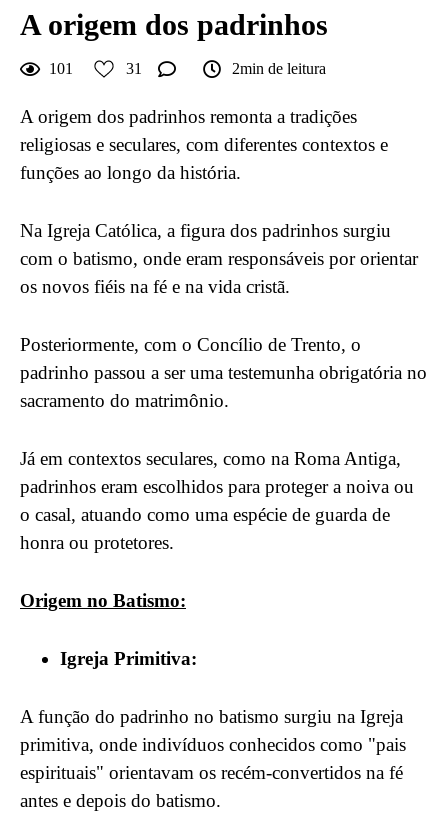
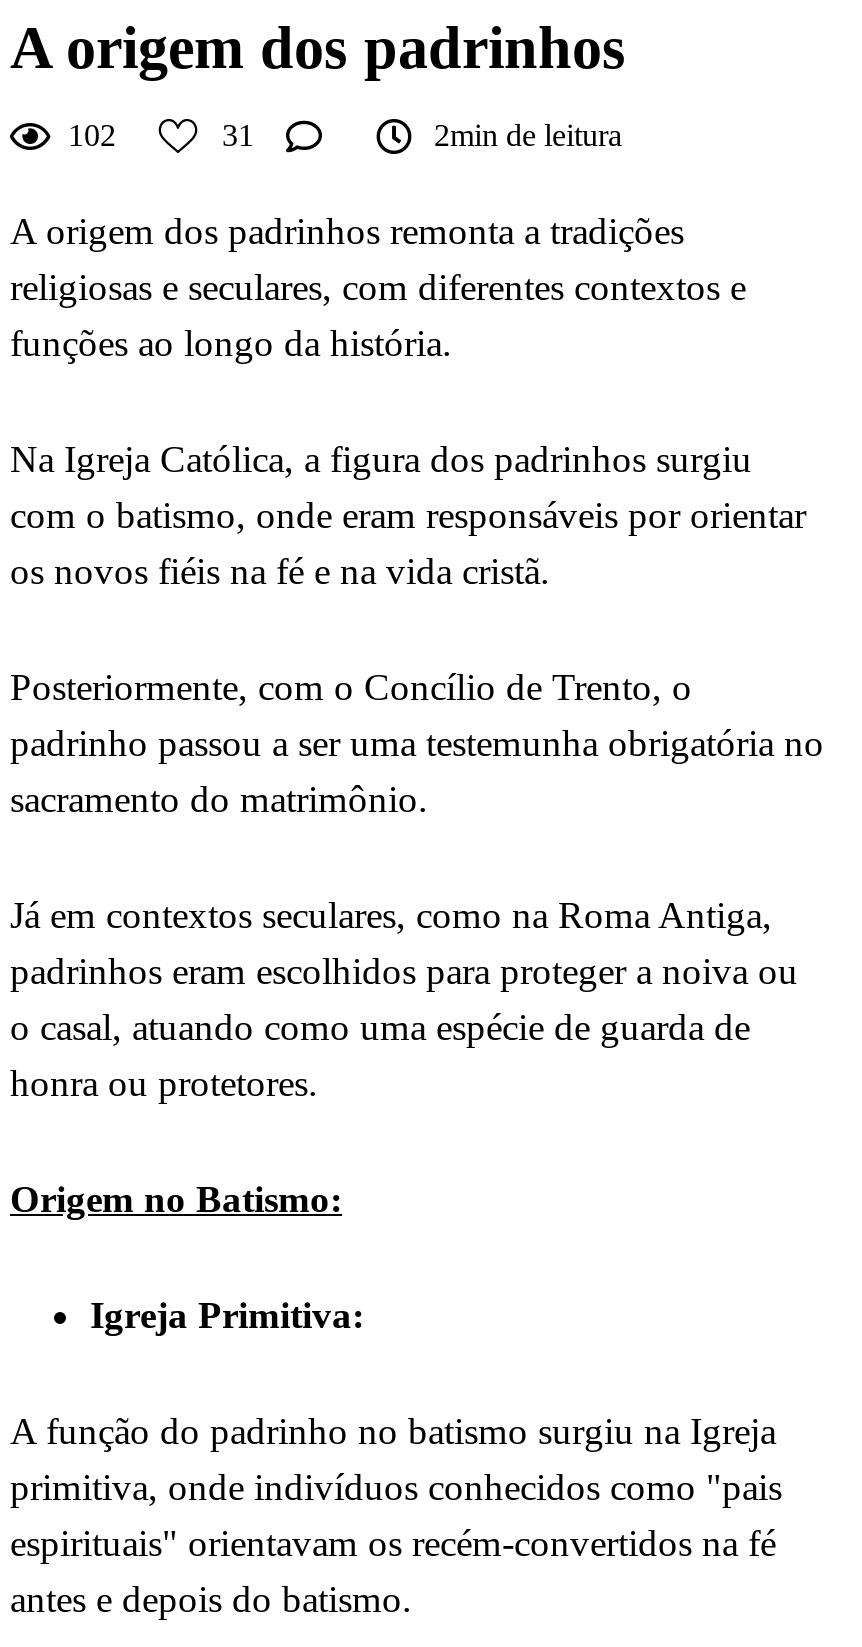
[49,60,73,77] 101 -> [68,118,116,152] 102

